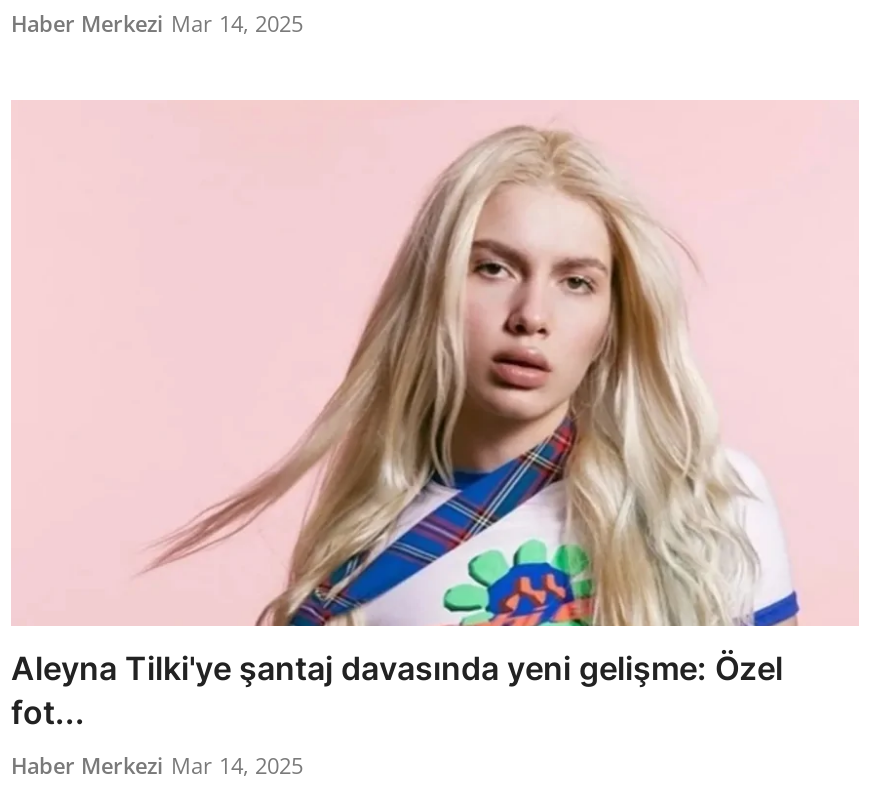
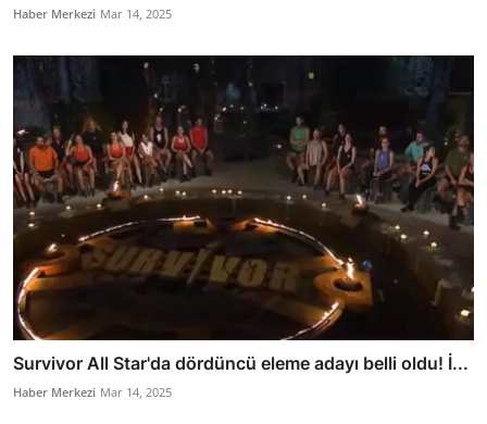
[11,101,859,732] [image] | Aleyna Tilki'ye şantaj davasında yeni gelişme: Özel | fot... -> [12,54,475,374] [image] | Survivor All Star'da dördüncü eleme adayı belli oldu! İ...

